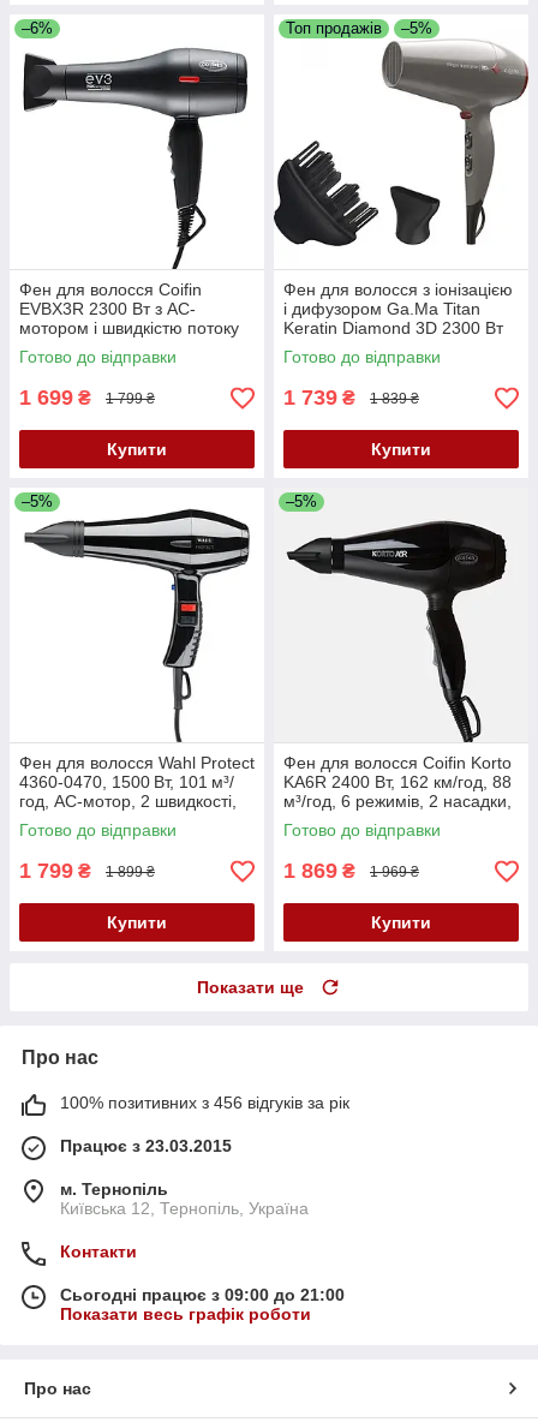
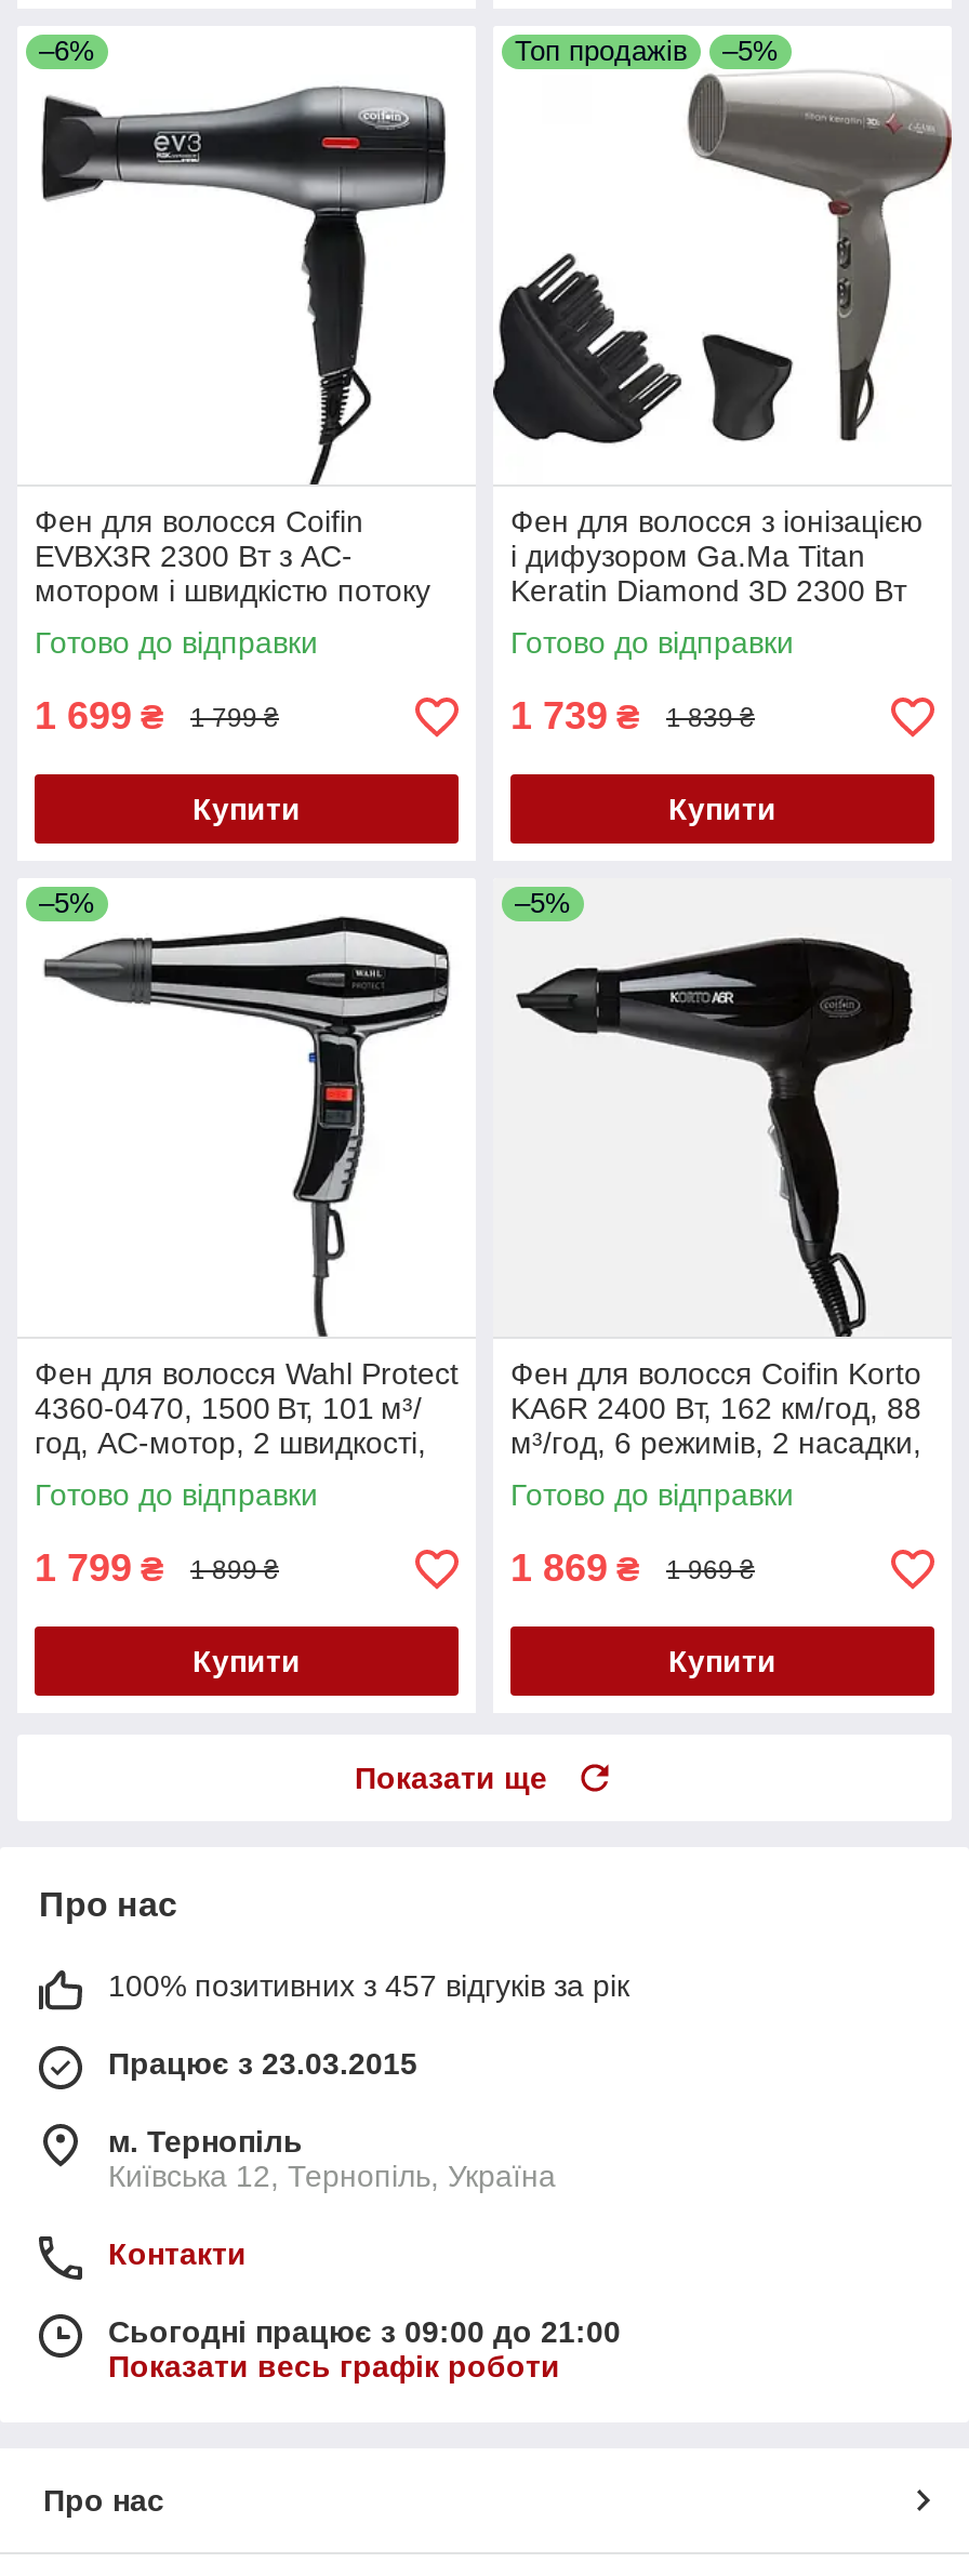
[60,1094,349,1113] 100% позитивних з 456 відгуків за рік -> [108,1969,629,2004] 100% позитивних з 457 відгуків за рік

